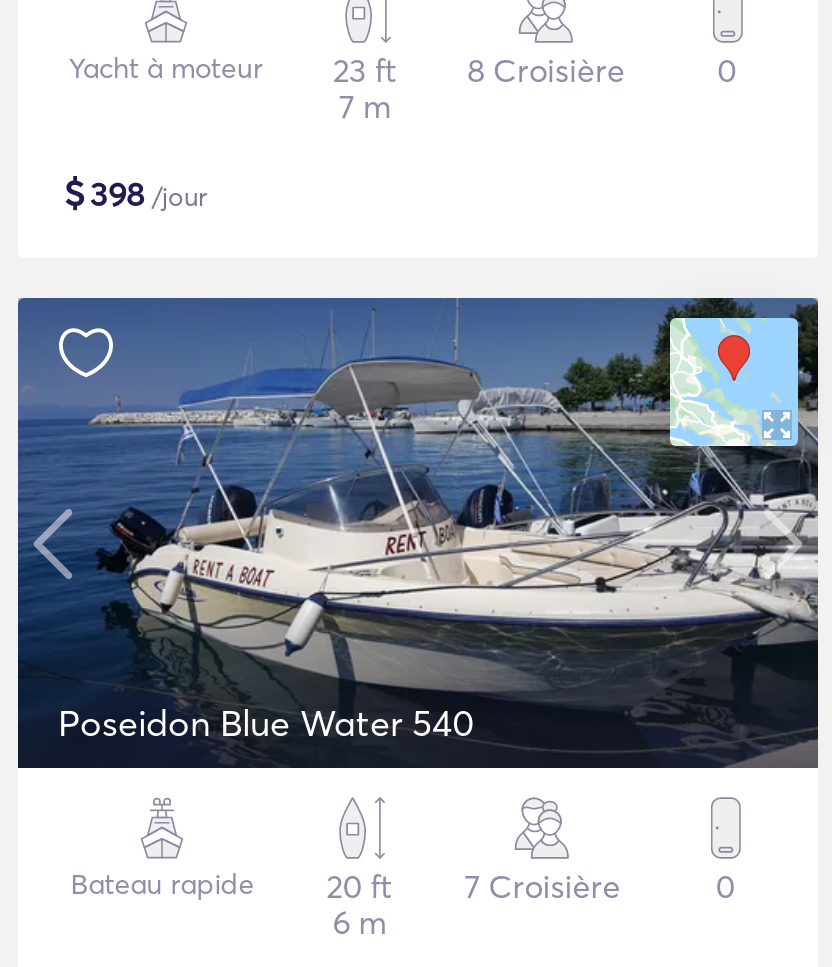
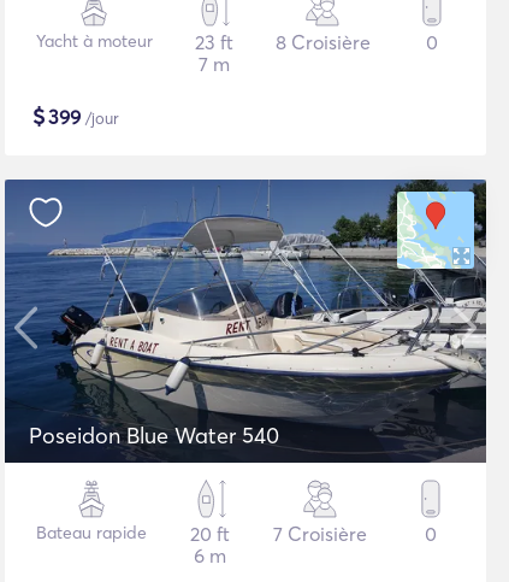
[64,170,208,216] $398 /jour -> [32,102,119,130] $399 /jour

